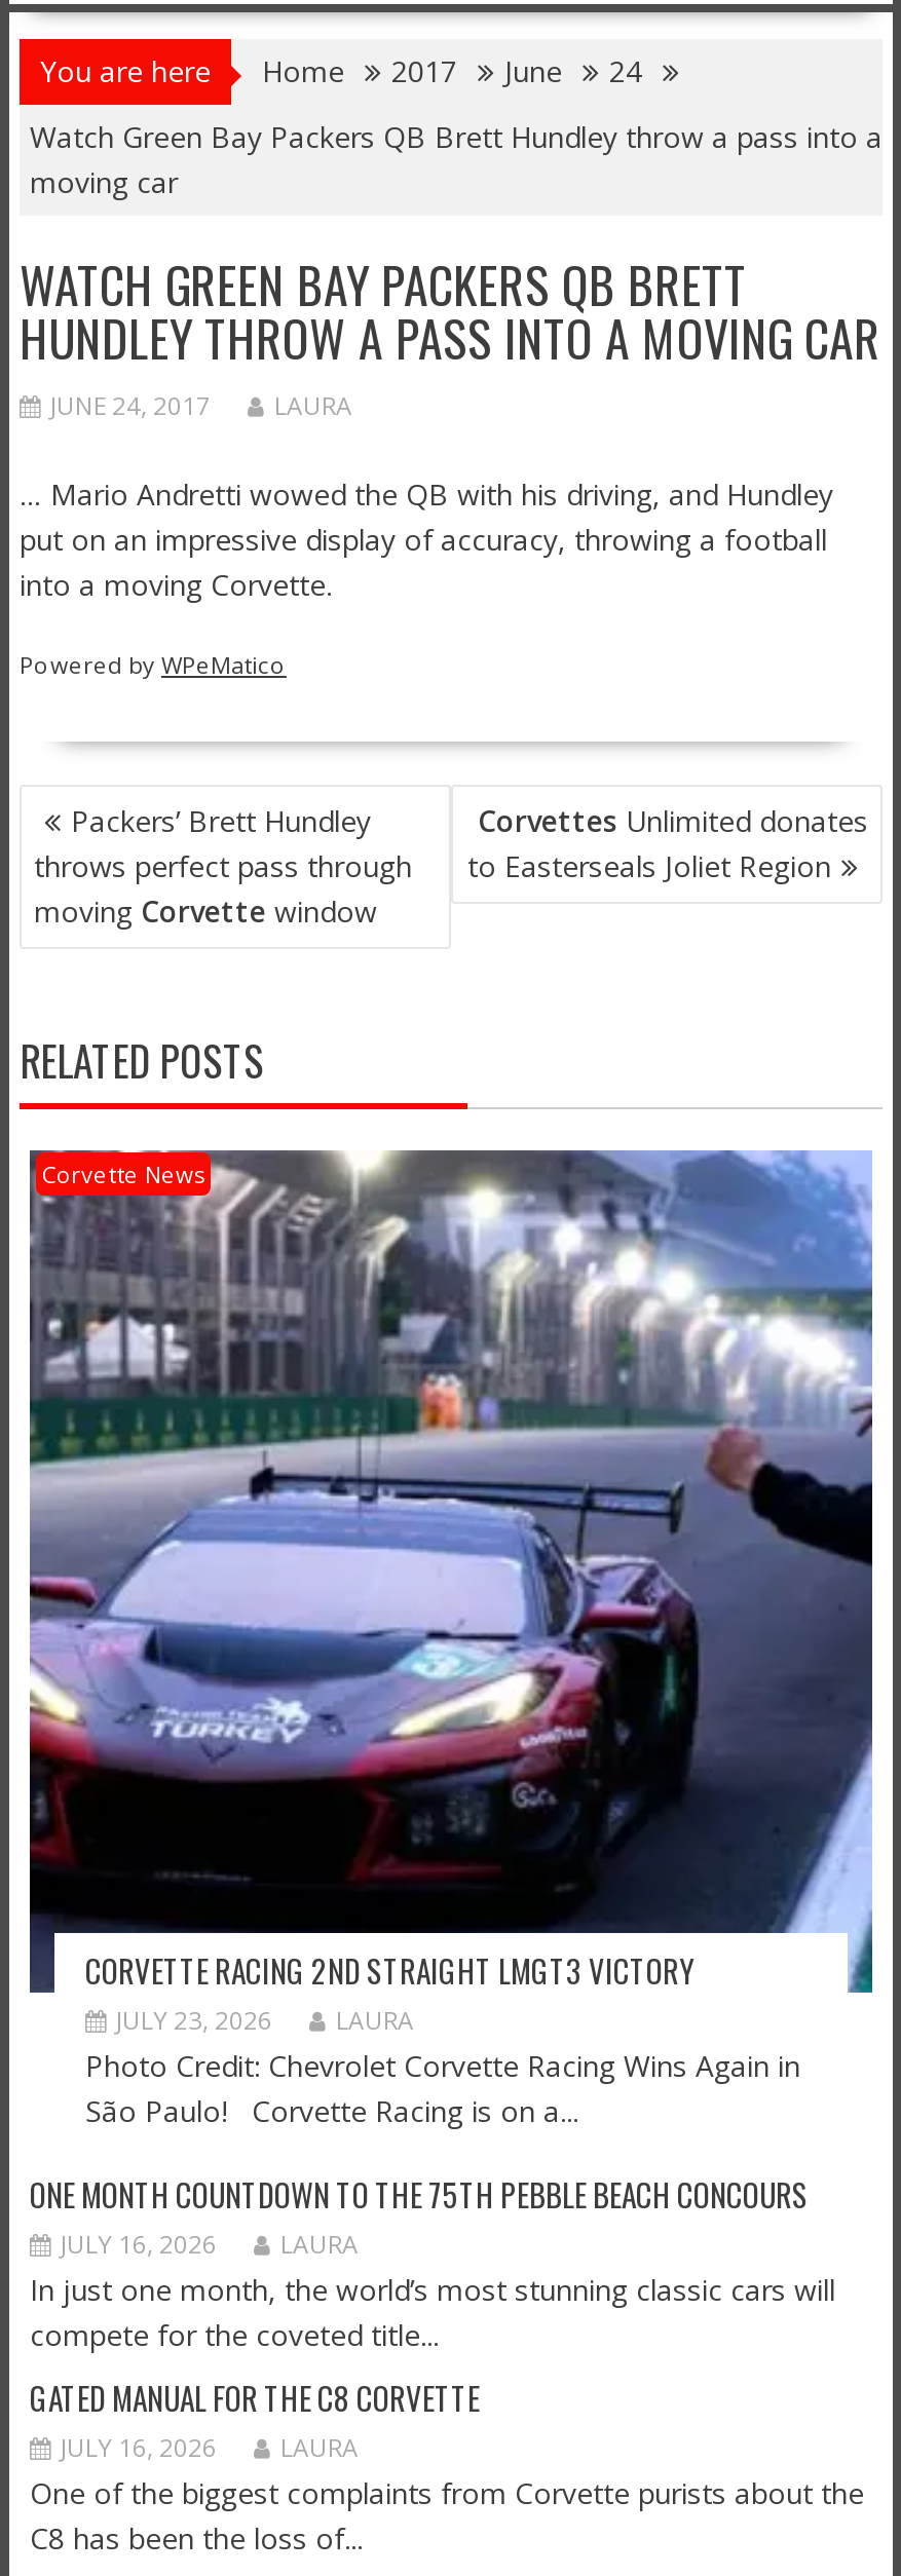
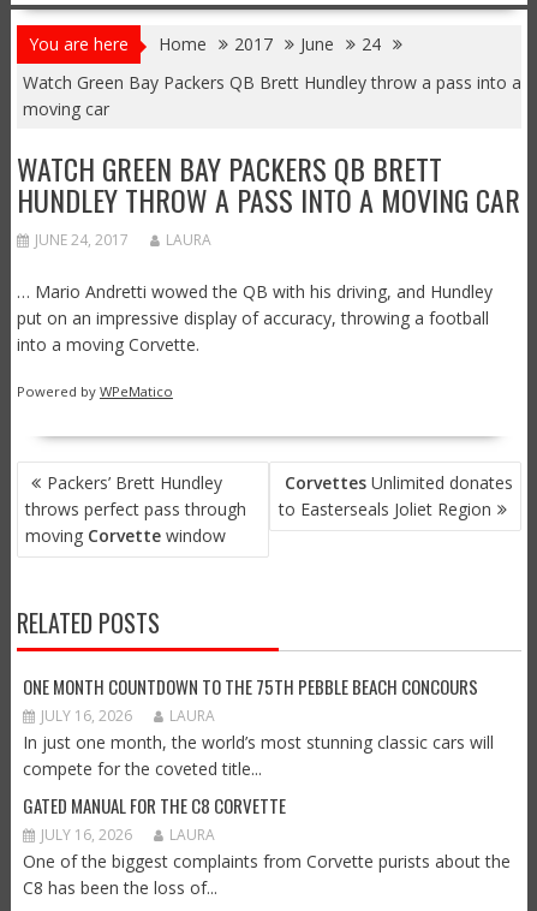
[28,1148,874,1995] [image] | Corvette News -> none
[85,1948,800,2130] CORVETTE RACING 2ND STRAIGHT LMGT3 VICTORY | JULY 23, 2026 | LAURA | Photo Credit: Chevrolet Corvette Racing Wins Again in | São Paulo! Corvette Racing is on a... -> none

